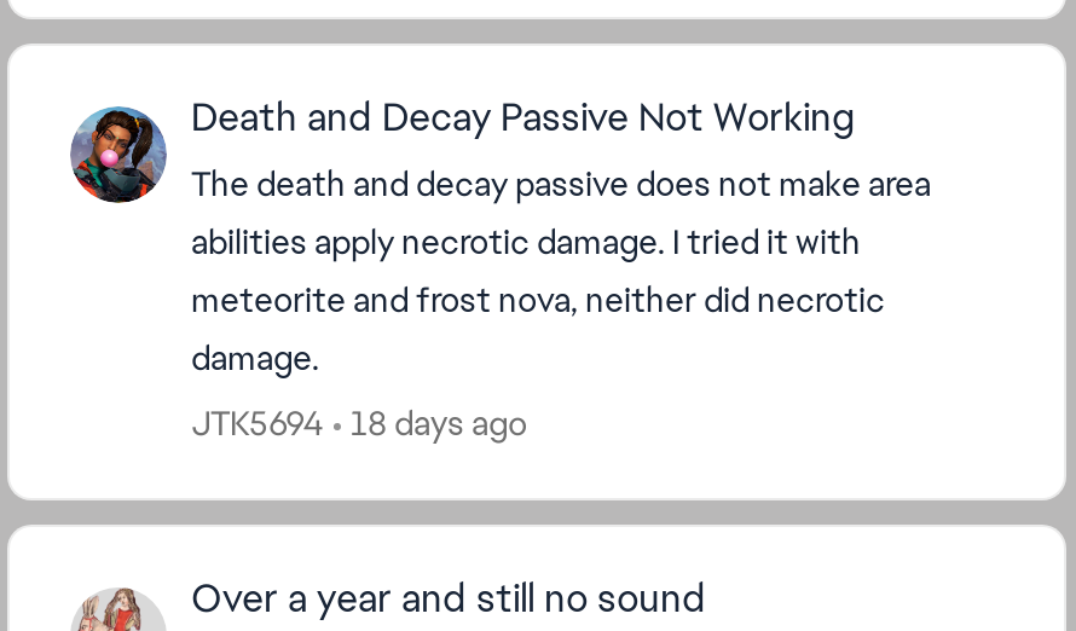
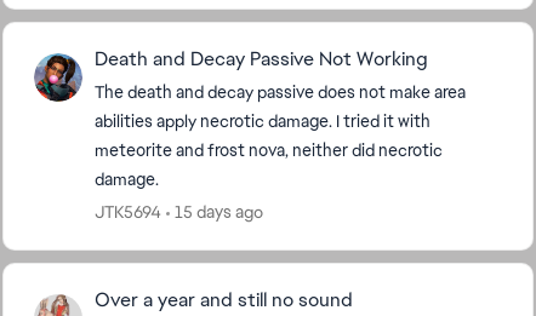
[191,401,527,445] JTK5694 18 days ago -> [95,201,263,223] JTK5694 15 days ago

